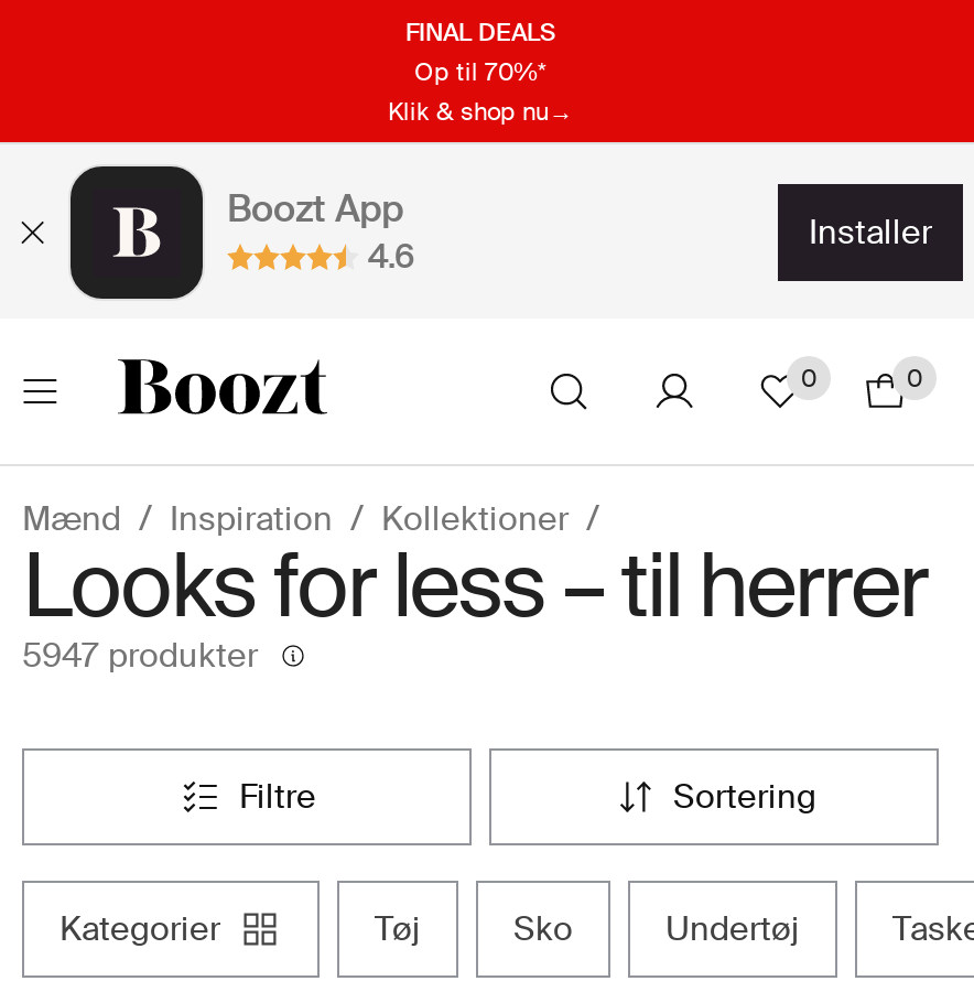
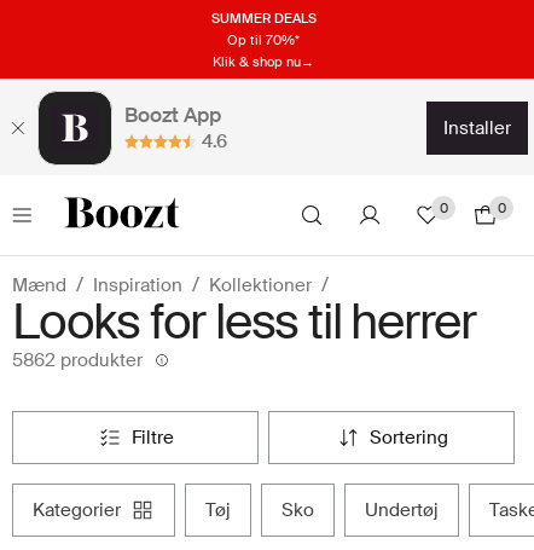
[405,15,555,46] FINAL DEALS -> [211,9,316,26] SUMMER DEALS
[22,531,927,678] Looks for less – til herrer | 5947 produkter -> [12,292,476,373] Looks for less til herrer | 5862 produkter

